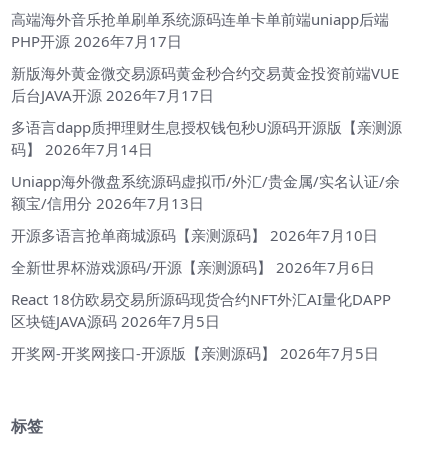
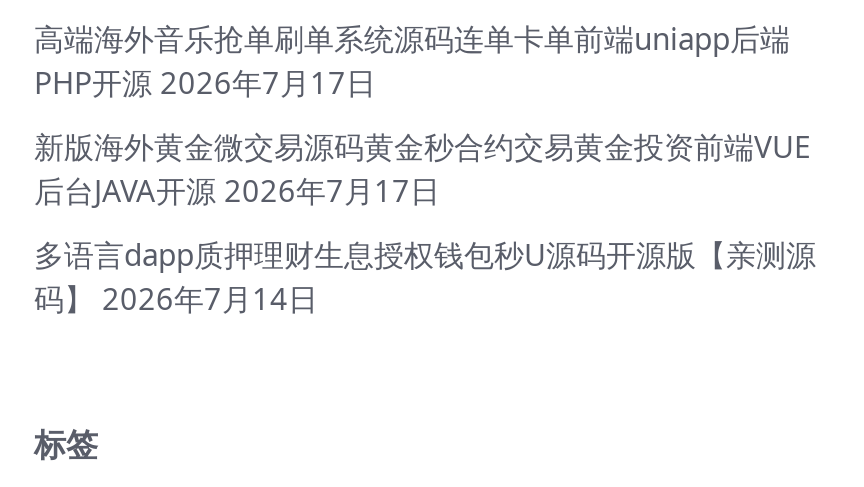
[11,171,400,363] Uniapp海外微盘系统源码虚拟币/外汇/贵金属/实名认证/余 | 额宝/信用分 2026年7月13日 | 开源多语言抢单商城源码【亲测源码】 2026年7月10日 | 全新世界杯游戏源码/开源【亲测源码】 2026年7月6日 | React 18仿欧易交易所源码现货合约NFT外汇AI量化DAPP | 区块链JAVA源码 2026年7月5日 | 开奖网-开奖网接口-开源版【亲测源码】 2026年7月5日 -> none

